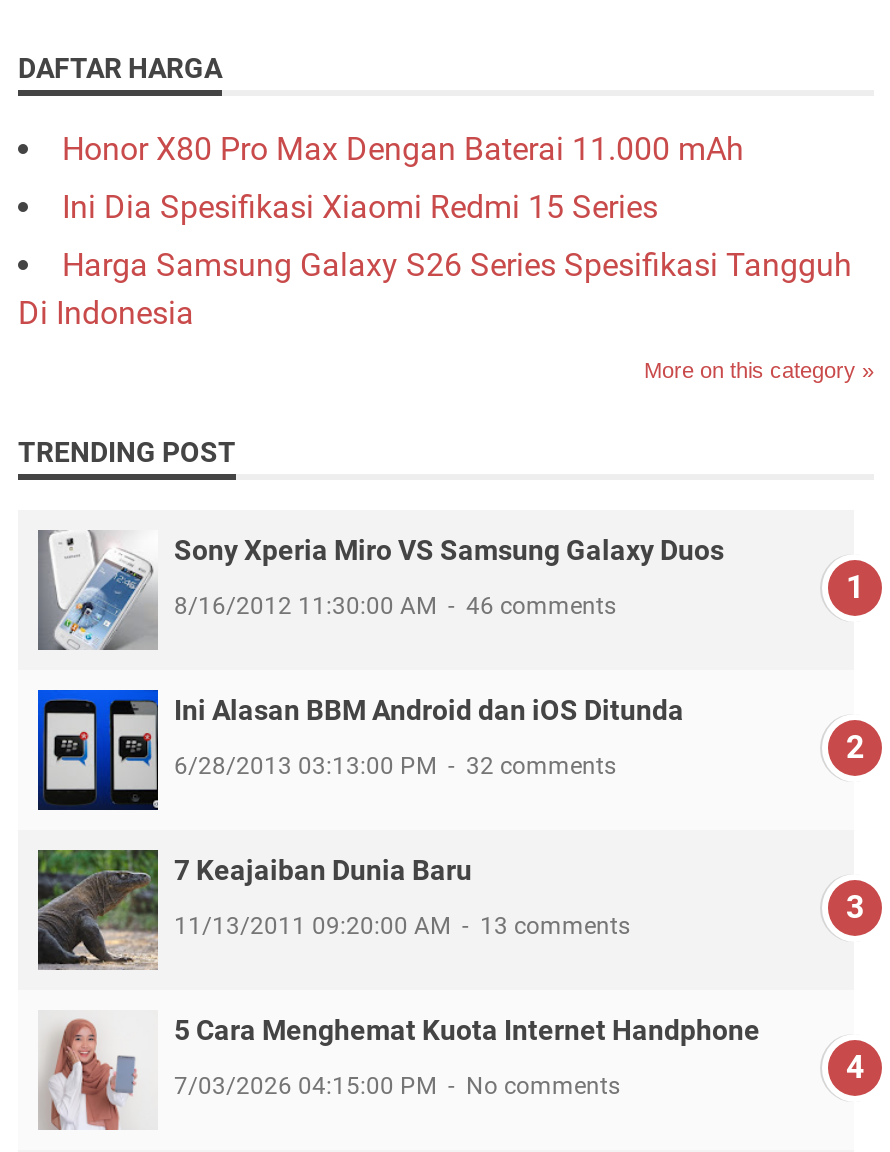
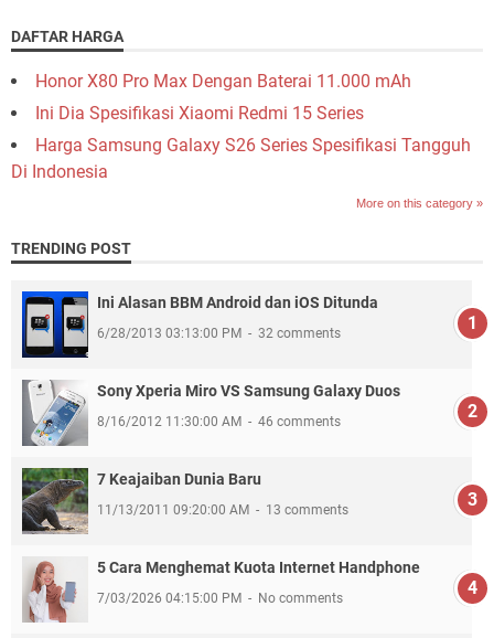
moved [36,528,724,652] -> [21,380,400,446]: [image] | Sony Xperia Miro VS Samsung Galaxy Duos | 8/16/2012 11:30:00 AM | 46 comments
moved [36,692,684,808] -> [21,293,378,357]: [image] | Ini Alasan BBM Android dan iOS Ditunda | 6/28/2013 03:13:00 PM | 32 comments

